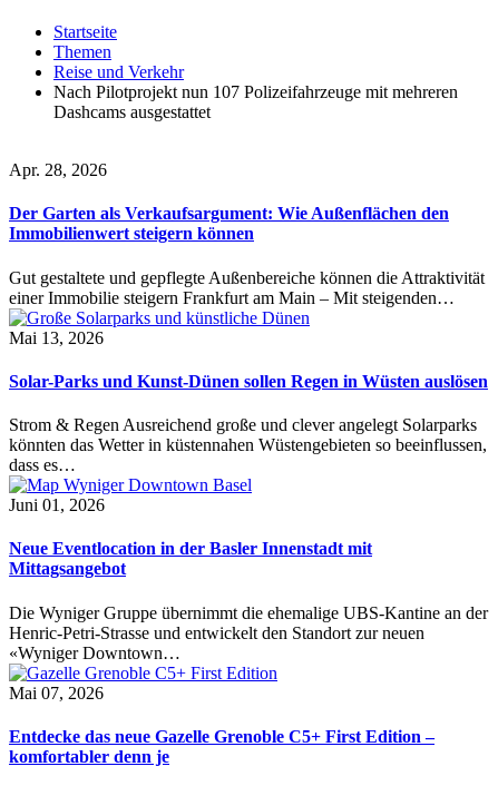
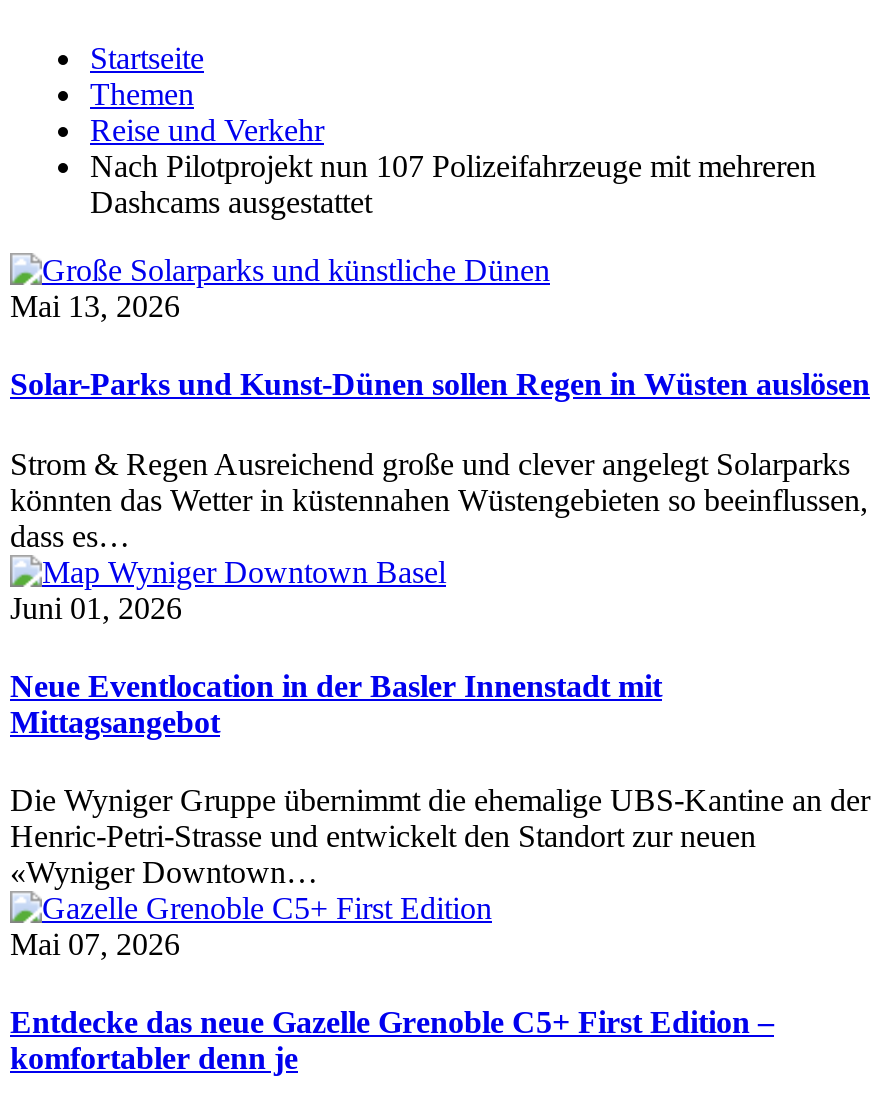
[9,160,485,307] Apr. 28, 2026 | Der Garten als Verkaufsargument: Wie Außenflächen den | Immobilienwert steigern können | Gut gestaltete und gepflegte Außenbereiche können die Attraktivität | einer Immobilie steigern Frankfurt am Main – Mit steigenden… -> none

